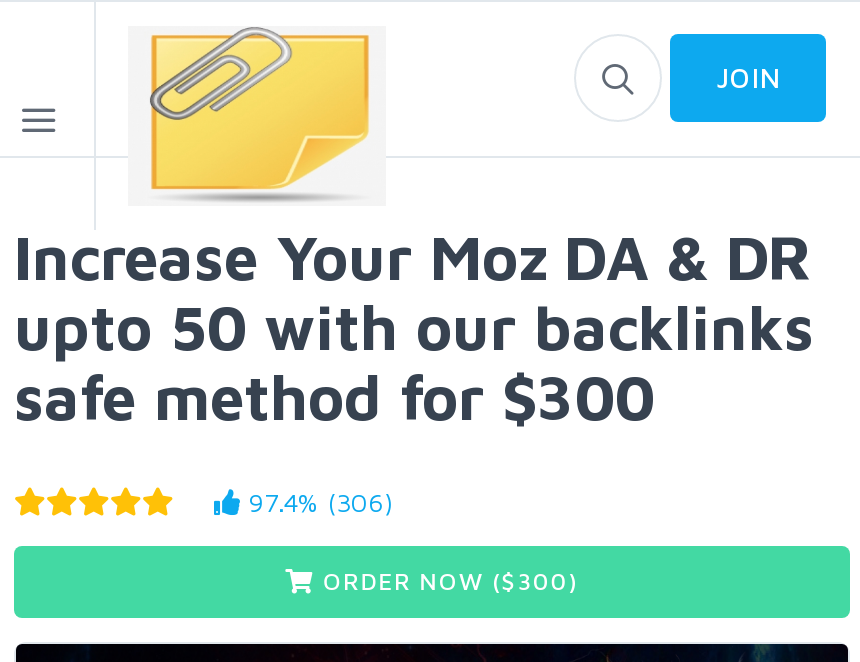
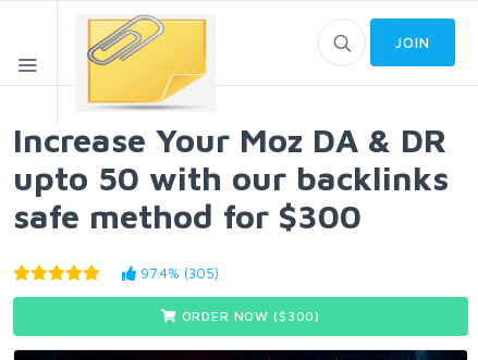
[240,486,392,518] 97.4% (306) -> [136,264,219,282] 97.4% (305)

